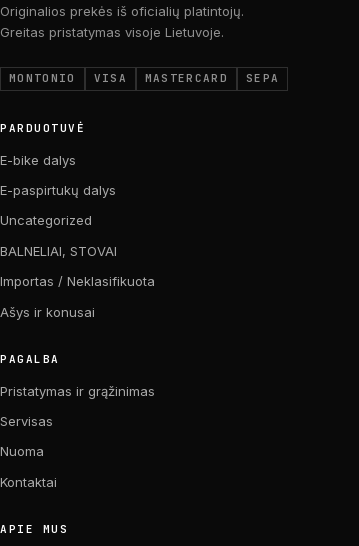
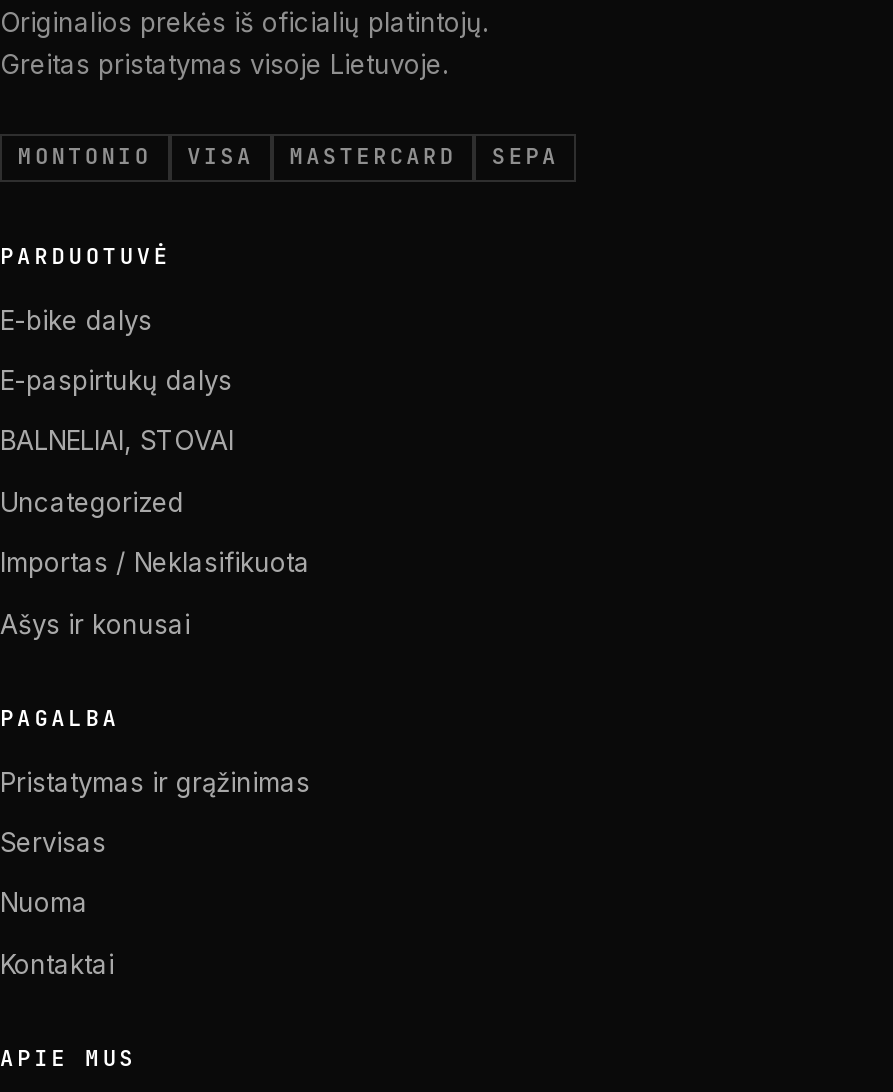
moved [0,212,92,228] -> [0,486,184,518]: Uncategorized
moved [0,243,117,259] -> [0,425,234,457]: BALNELIAI, STOVAI

